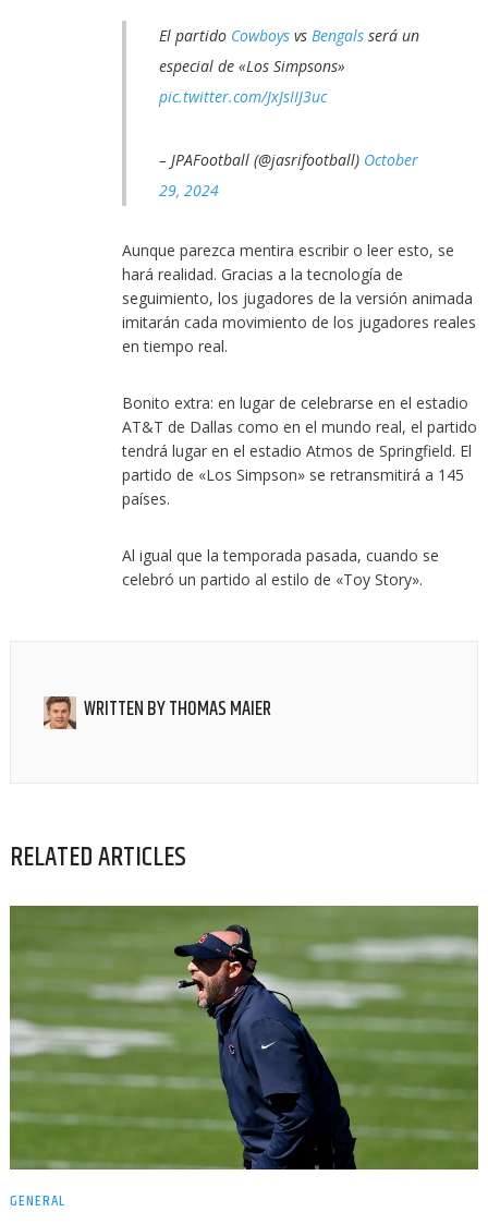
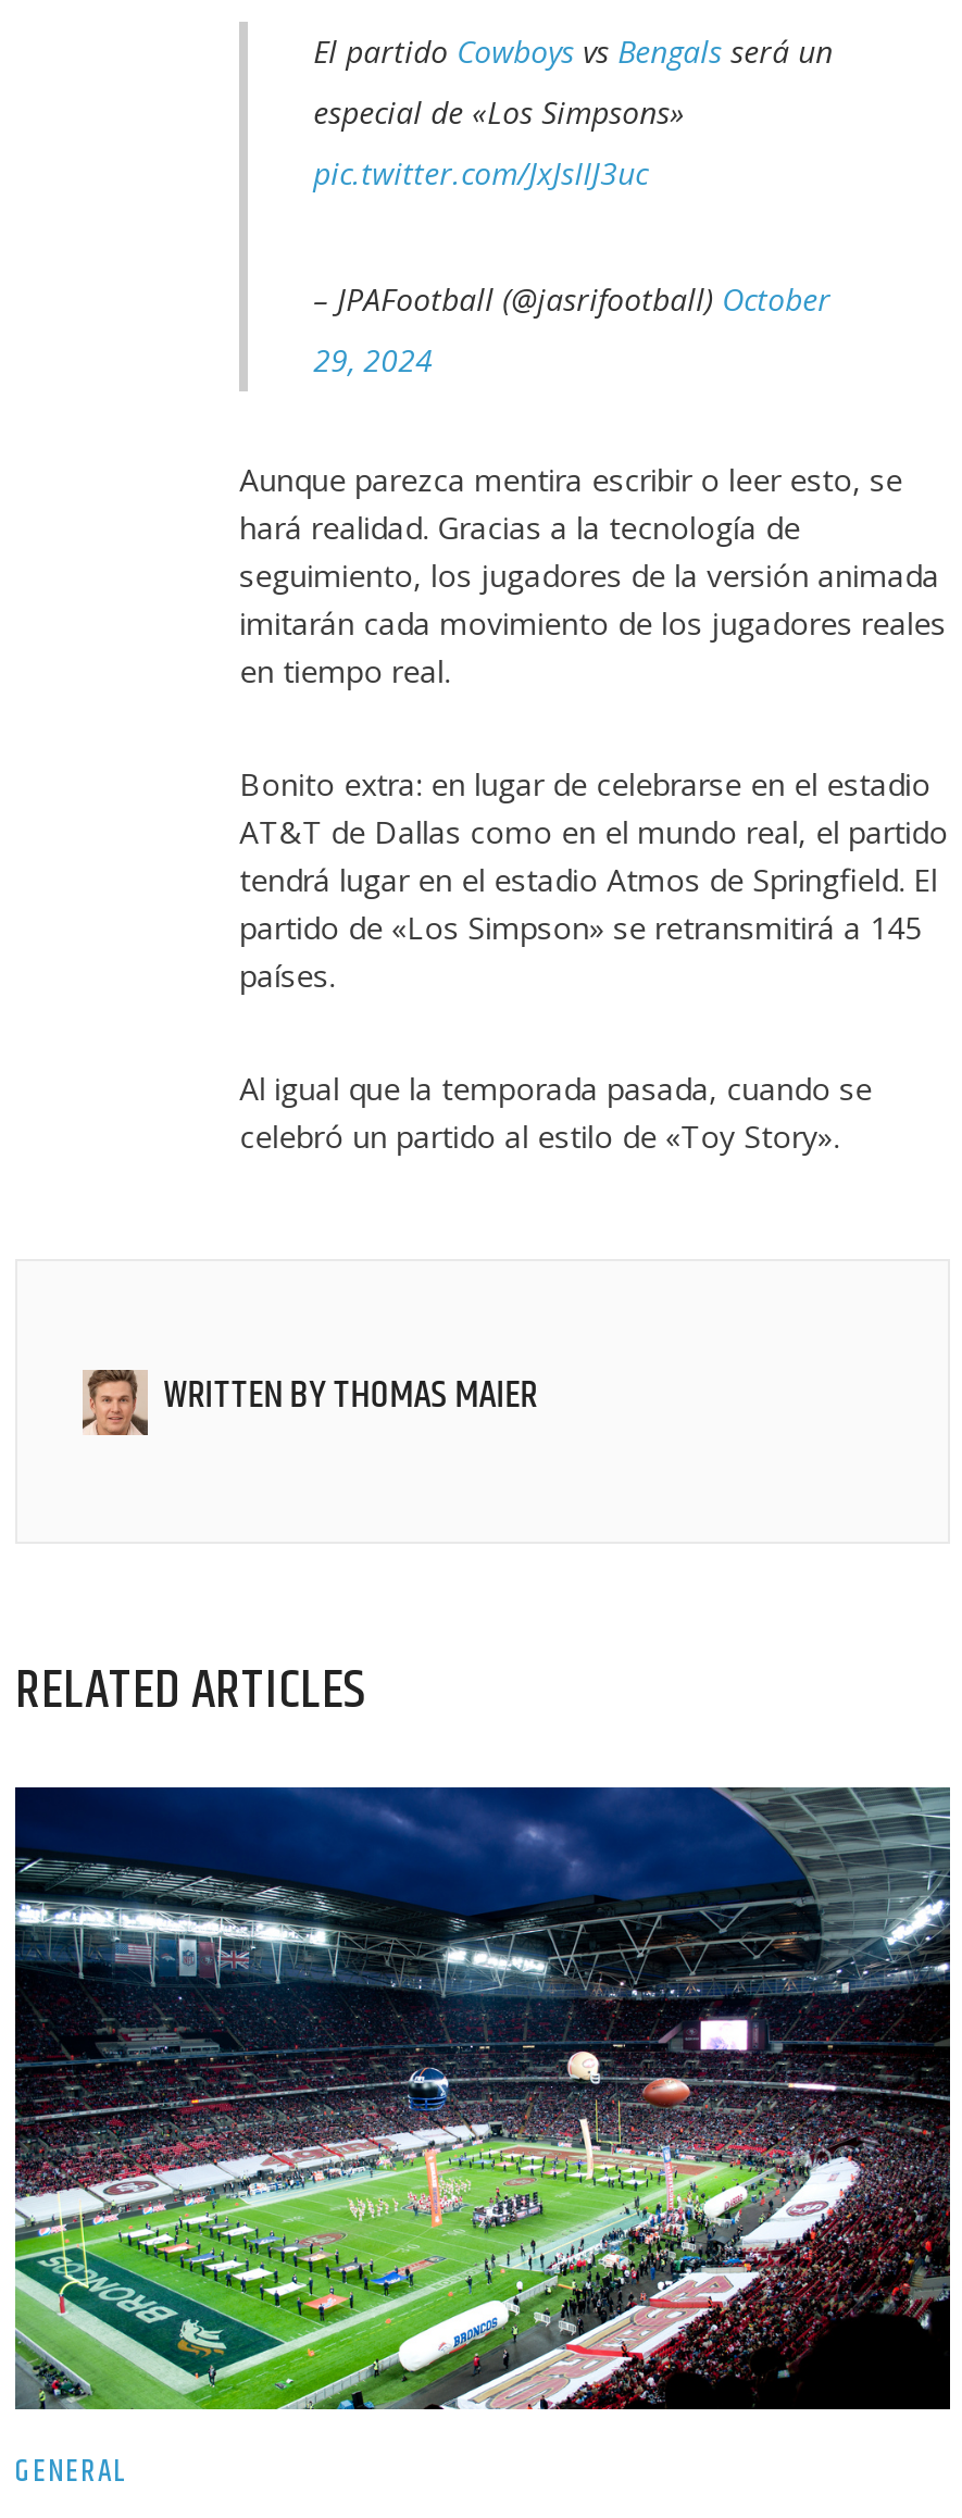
[9,905,479,1171] [image] -> [13,1785,952,2411] [image]

